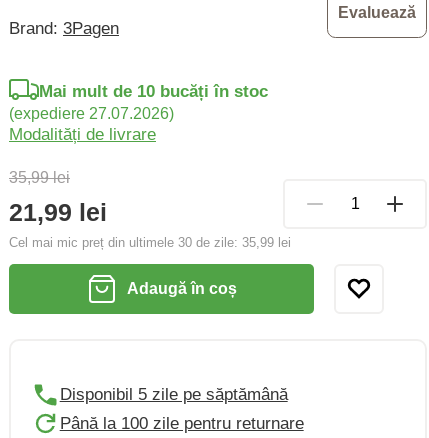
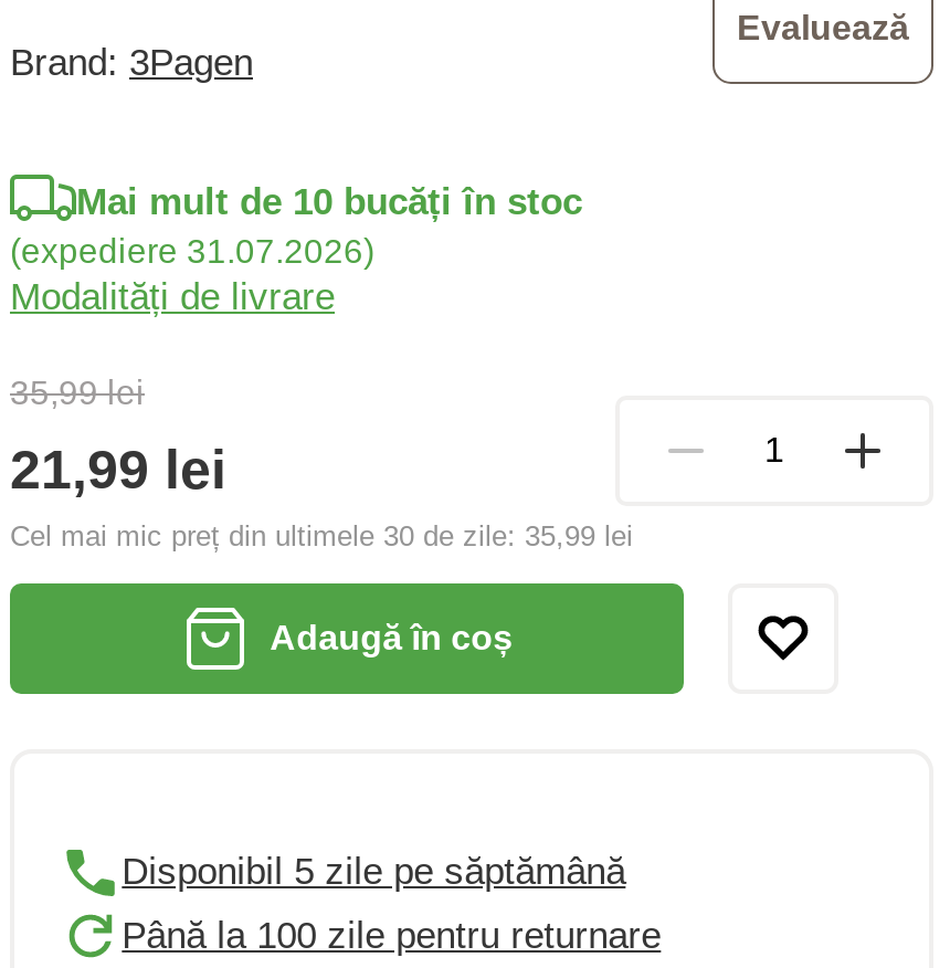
[9,105,174,122] (expediere 27.07.2026) -> [10,231,374,269] (expediere 31.07.2026)

